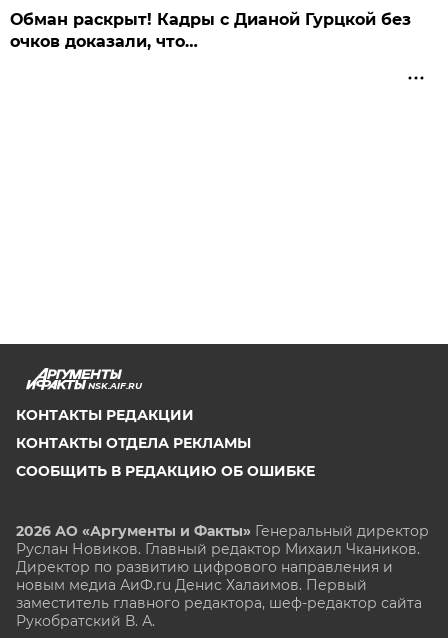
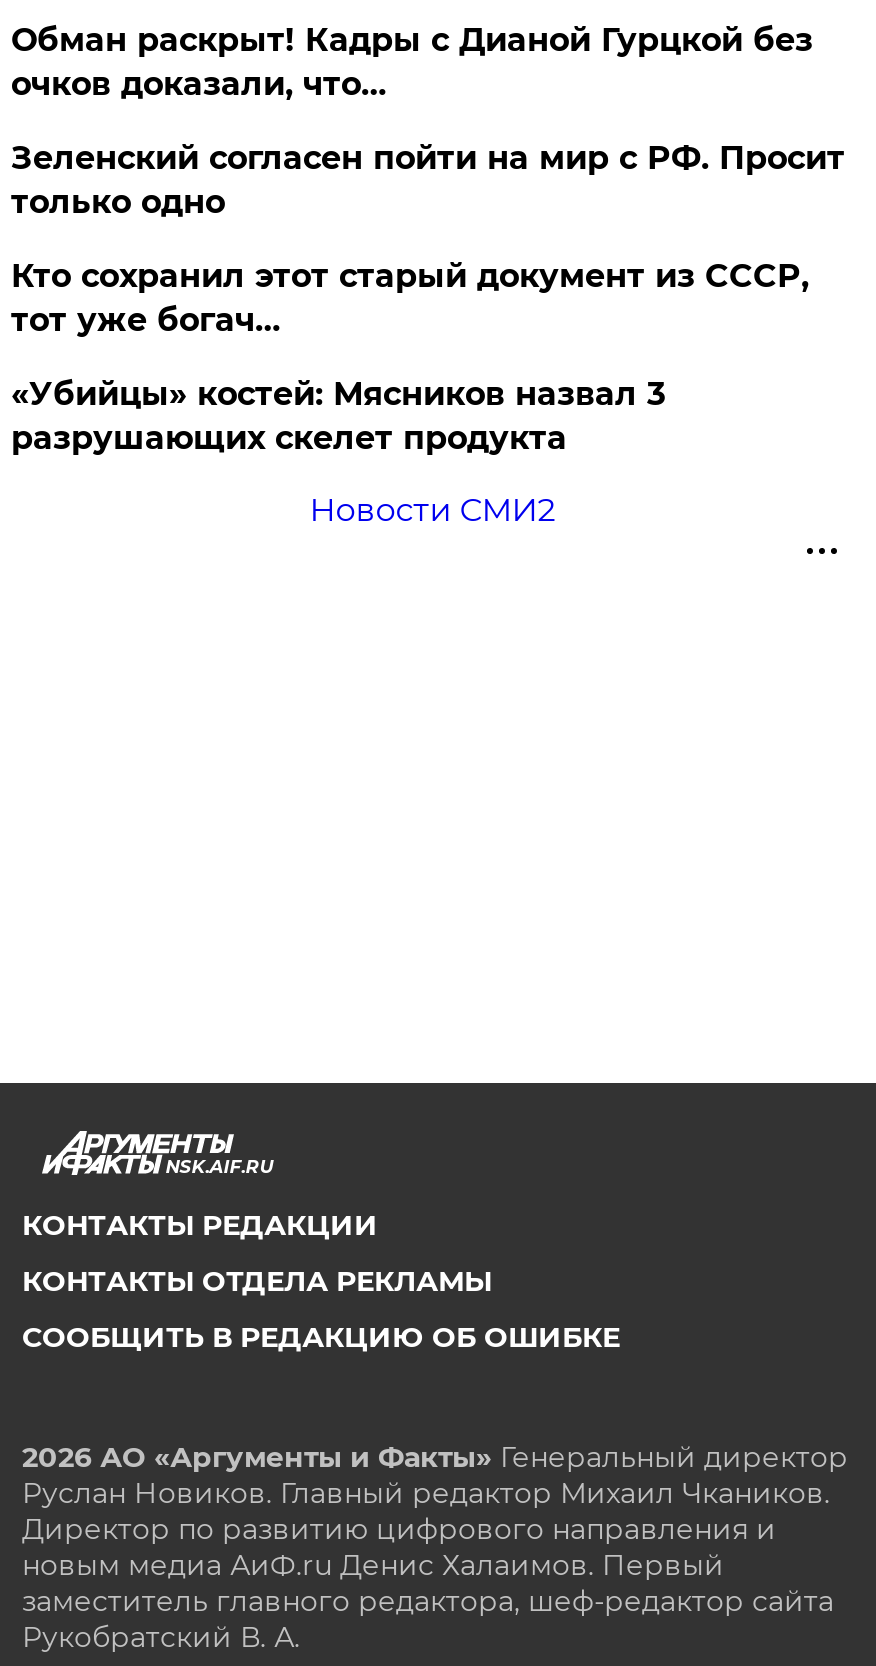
none -> [11,139,845,529] Зеленский согласен пойти на мир с РФ. Просит | только одно | Кто сохранил этот старый документ из СССР, | тот уже богач… | «Убийцы» костей: Мясников назвал 3 | разрушающих скелет продукта | Новости СМИ2

